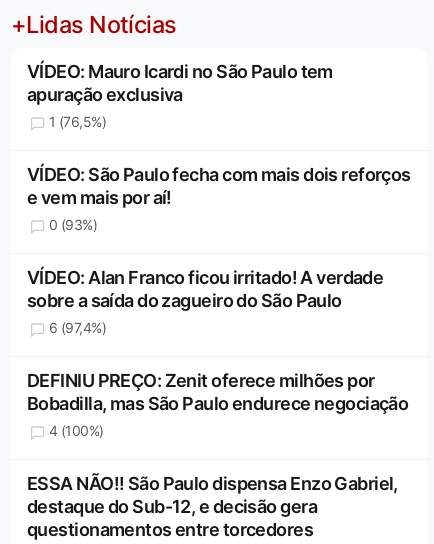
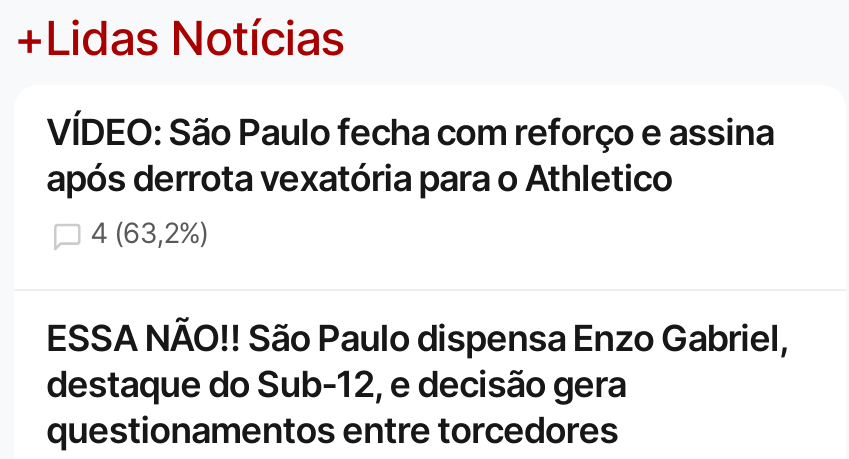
[27,61,411,439] VÍDEO: Mauro Icardi no São Paulo tem | apuração exclusiva | 1 (76,5%) | VÍDEO: São Paulo fecha com mais dois reforços | e vem mais por aí! | 0 (93%) | VÍDEO: Alan Franco ficou irritado! A verdade | sobre a saída do zagueiro do São Paulo | 6 (97,4%) | DEFINIU PREÇO: Zenit oferece milhões por | Bobadilla, mas São Paulo endurece negociação | 4 (100%) -> [46,112,774,250] VÍDEO: São Paulo fecha com reforço e assina | após derrota vexatória para o Athletico | 4 (63,2%)

